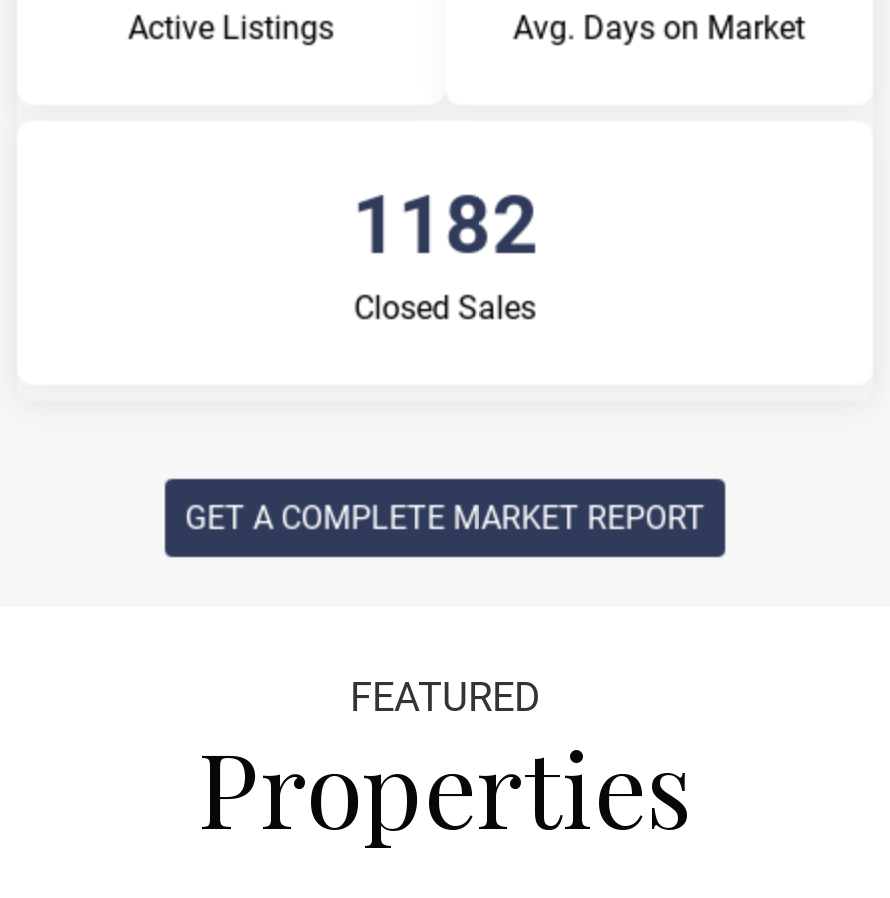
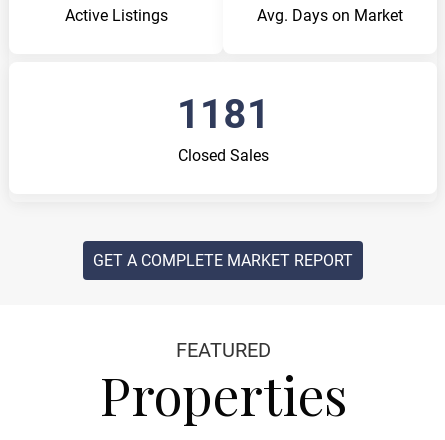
[352,179,538,273] 1182 -> [176,91,269,138] 1181

